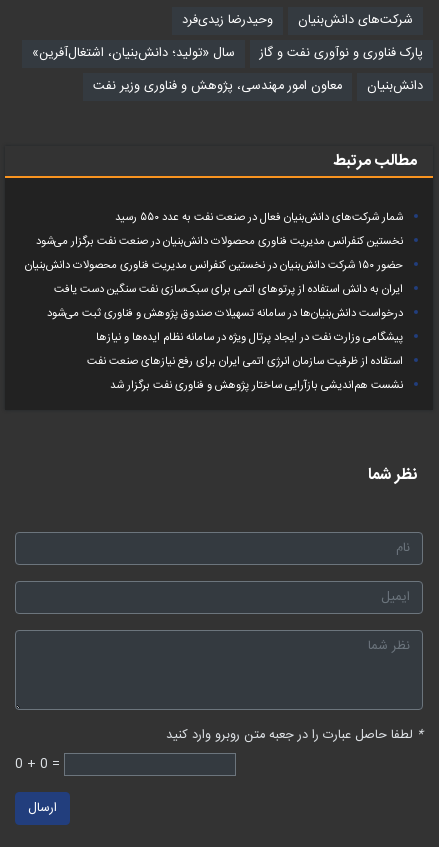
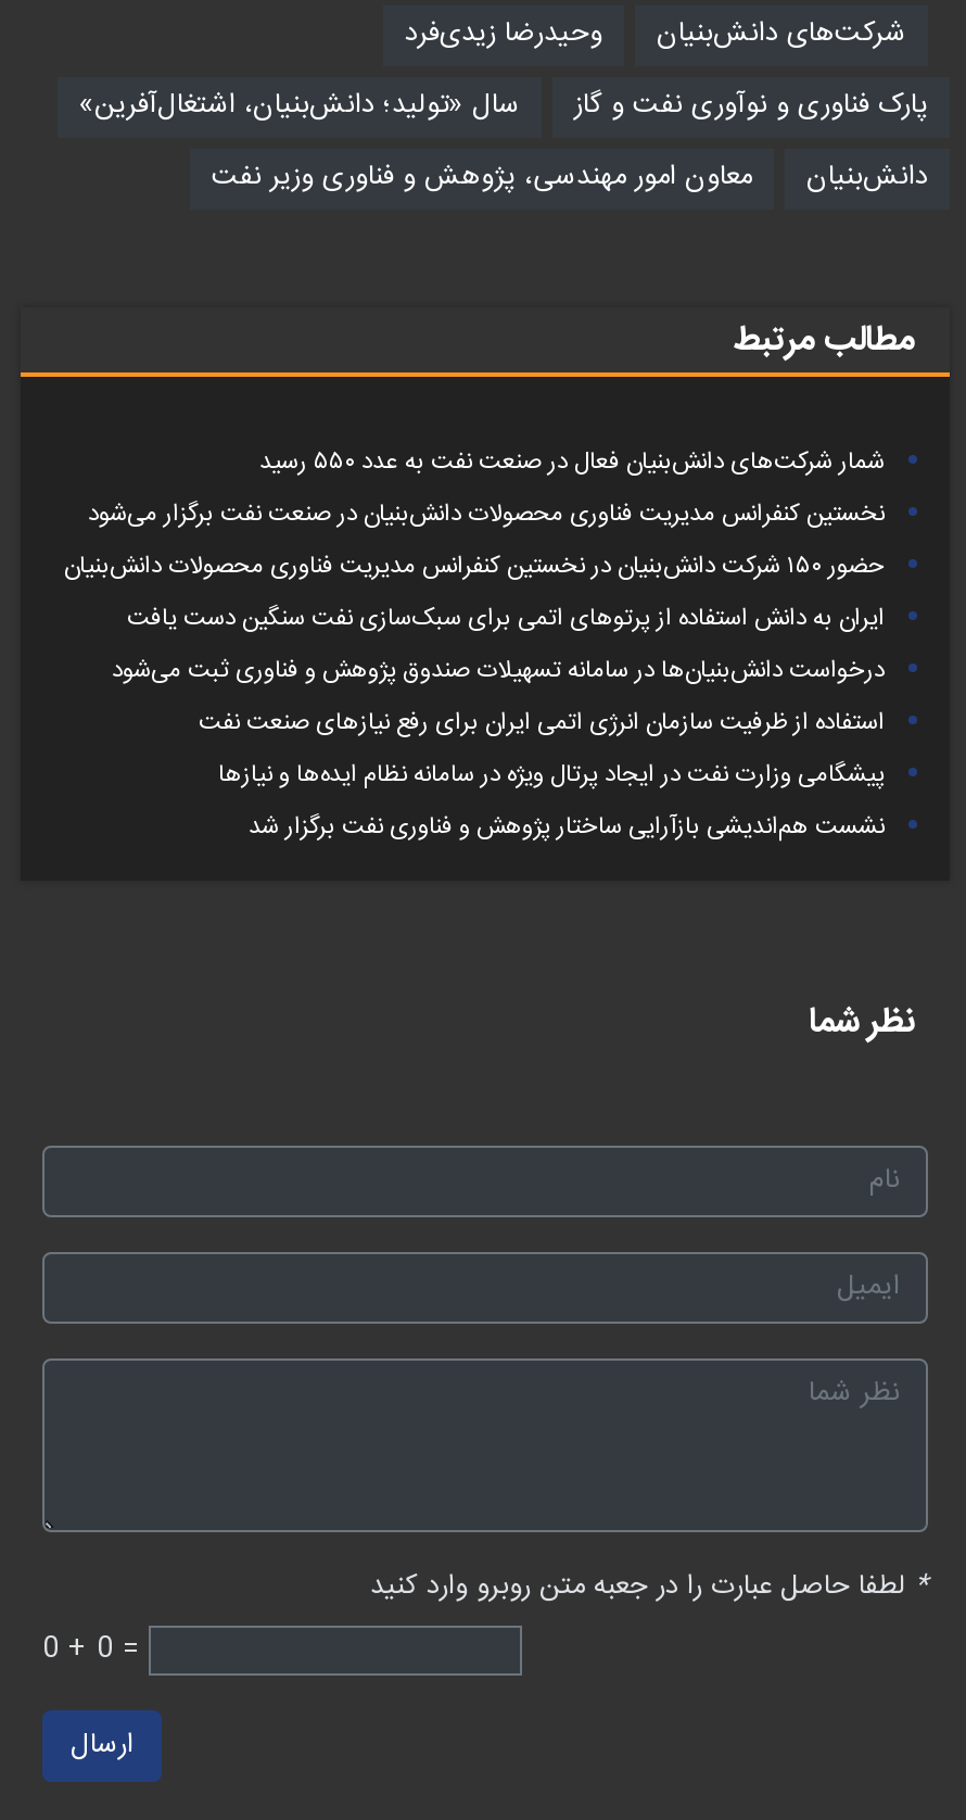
moved [96,328,403,347] -> [218,756,885,797]: پیشگامی وزارت نفت در ایجاد پرتال ویژه در سامانه نظام ایده‌ها و نیازها
moved [87,352,403,371] -> [199,704,885,745]: استفاده از ظرفیت سازمان انرژی اتمی ایران برای رفع نیازهای صنعت نفت

